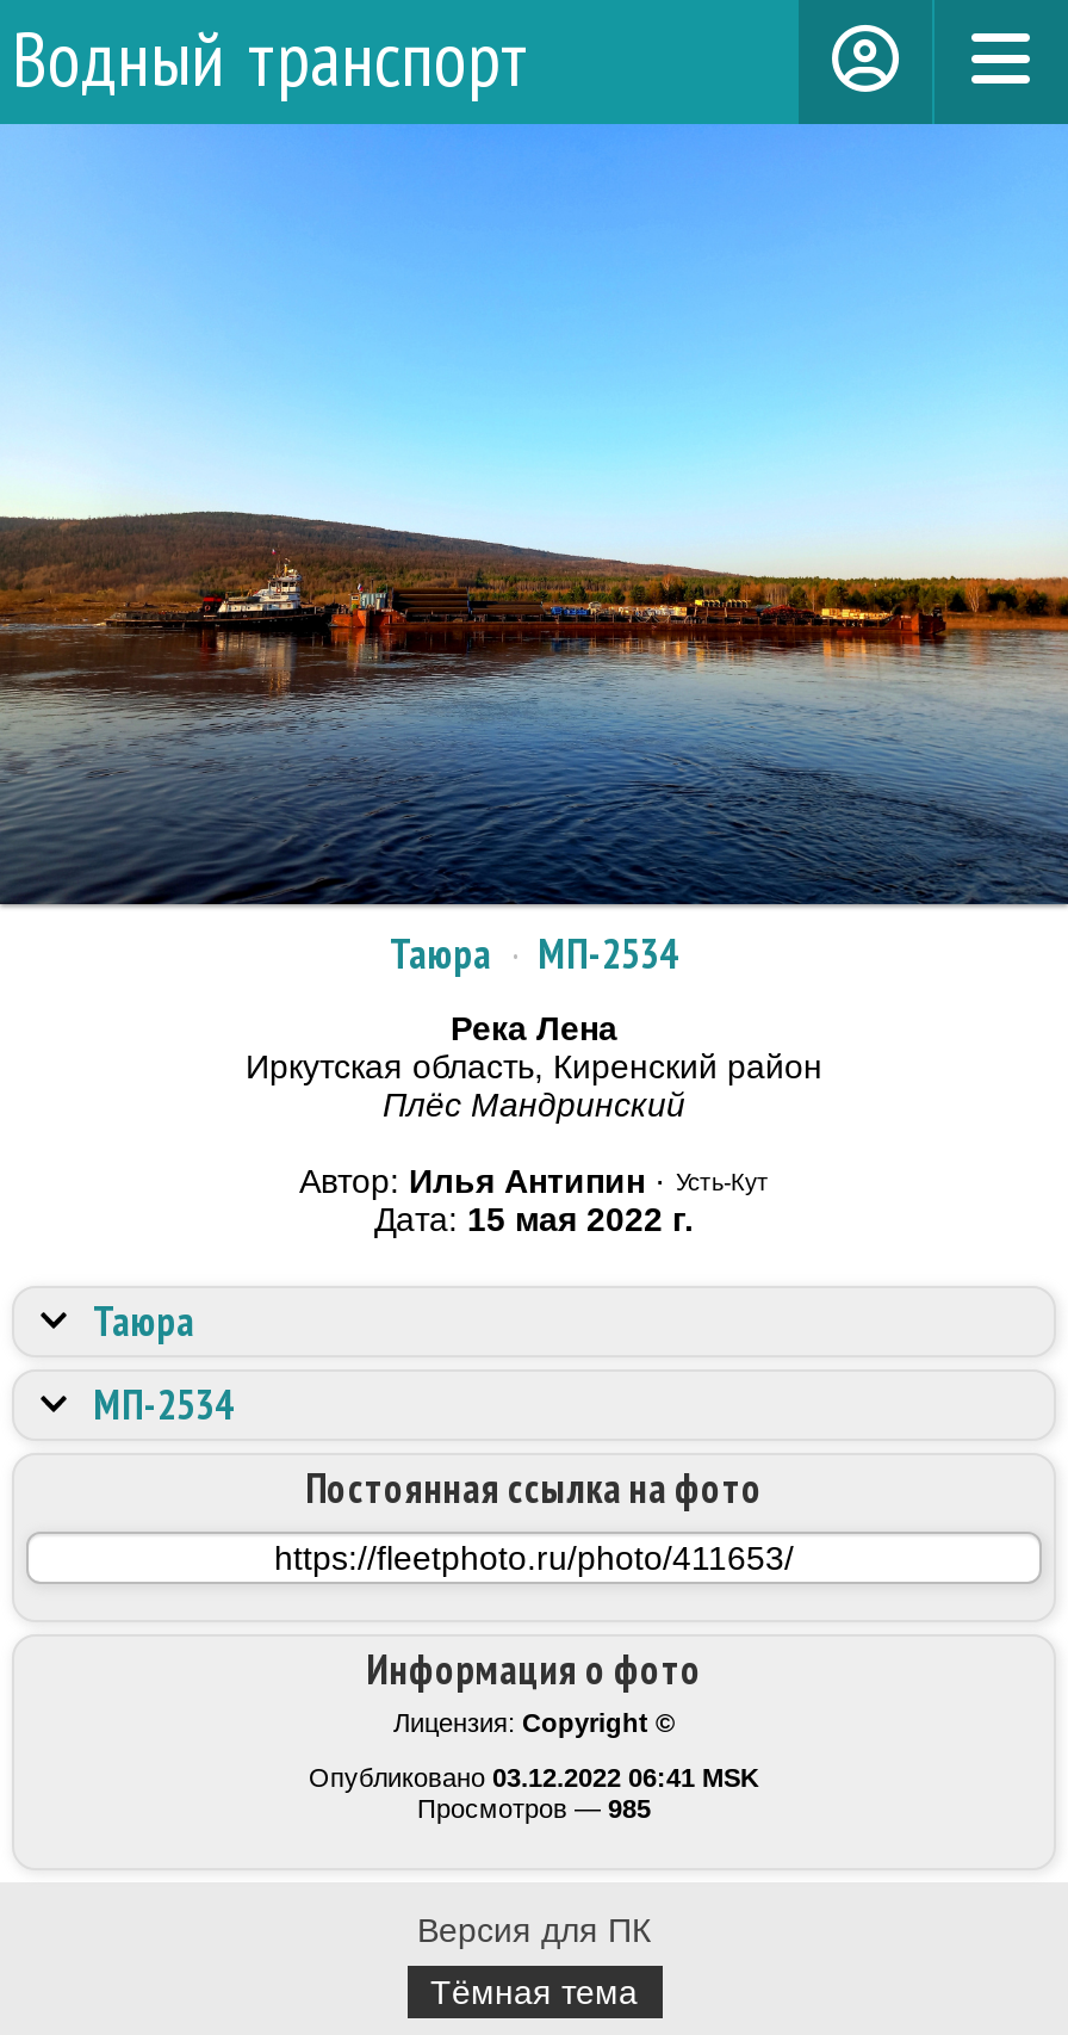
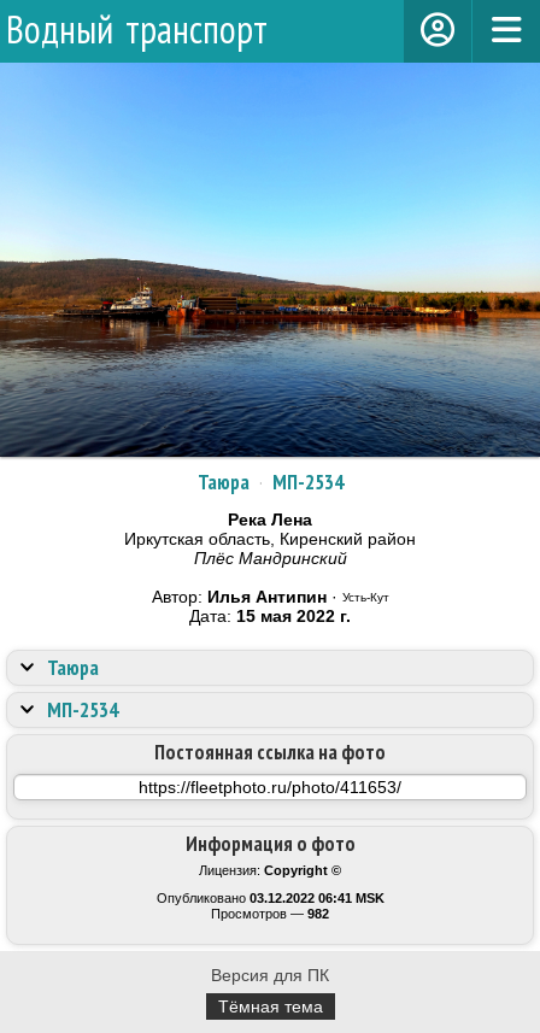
[417,1794,651,1823] Просмотров — 985 -> [211,906,329,921] Просмотров — 982

